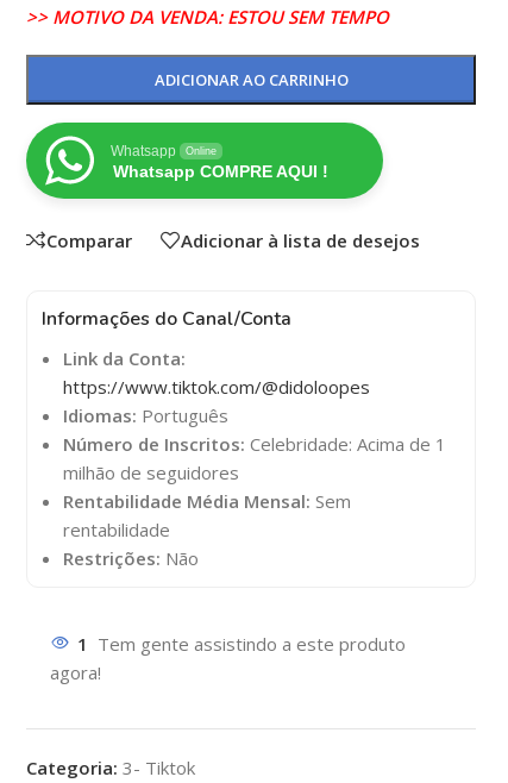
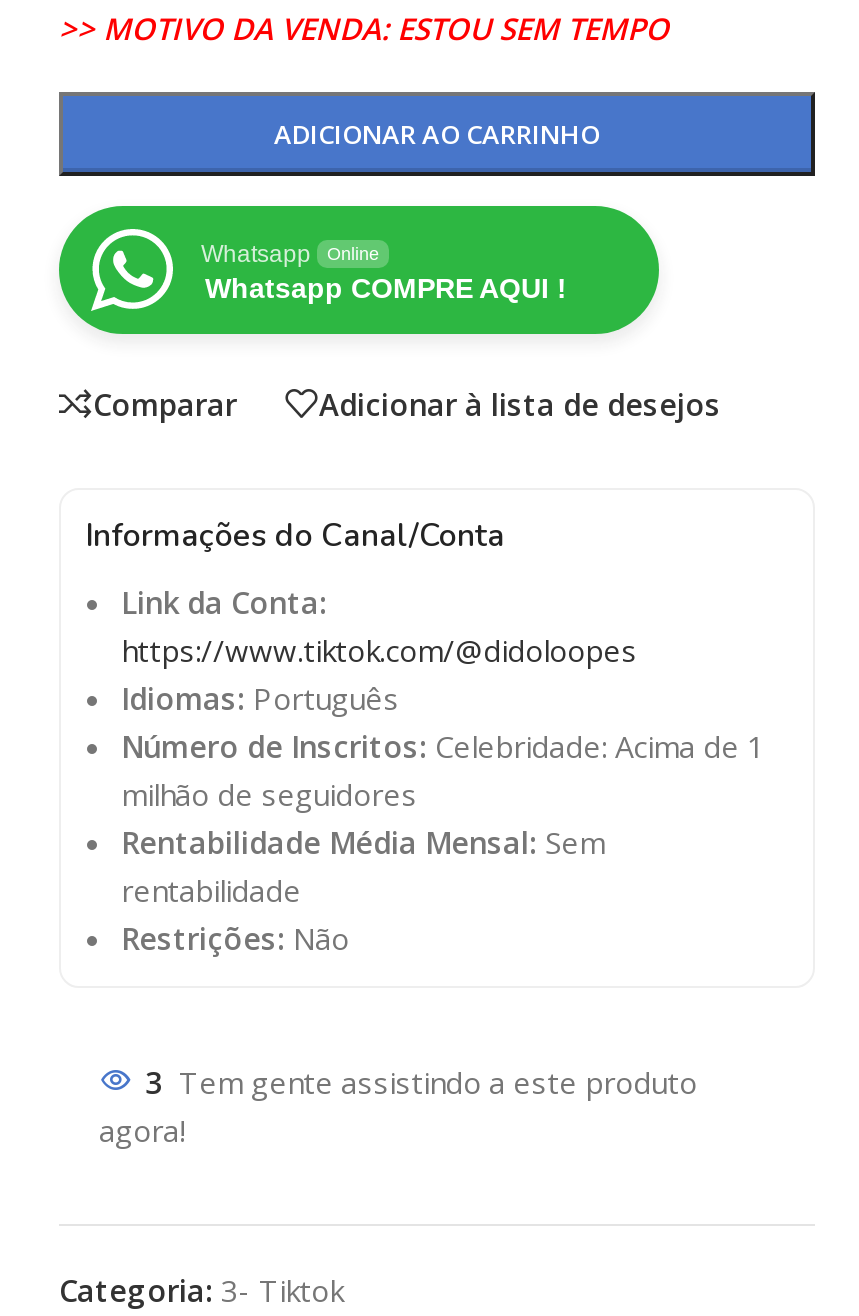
[77,632,406,656] 1 Tem gente assistindo a este produto -> [145,1062,697,1102] 3 Tem gente assistindo a este produto

